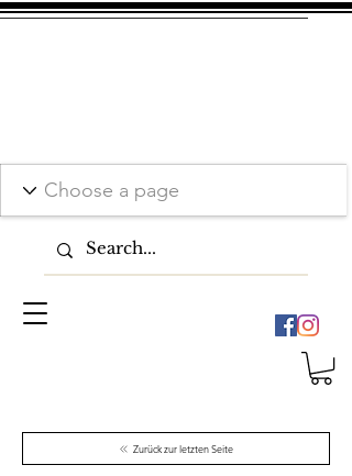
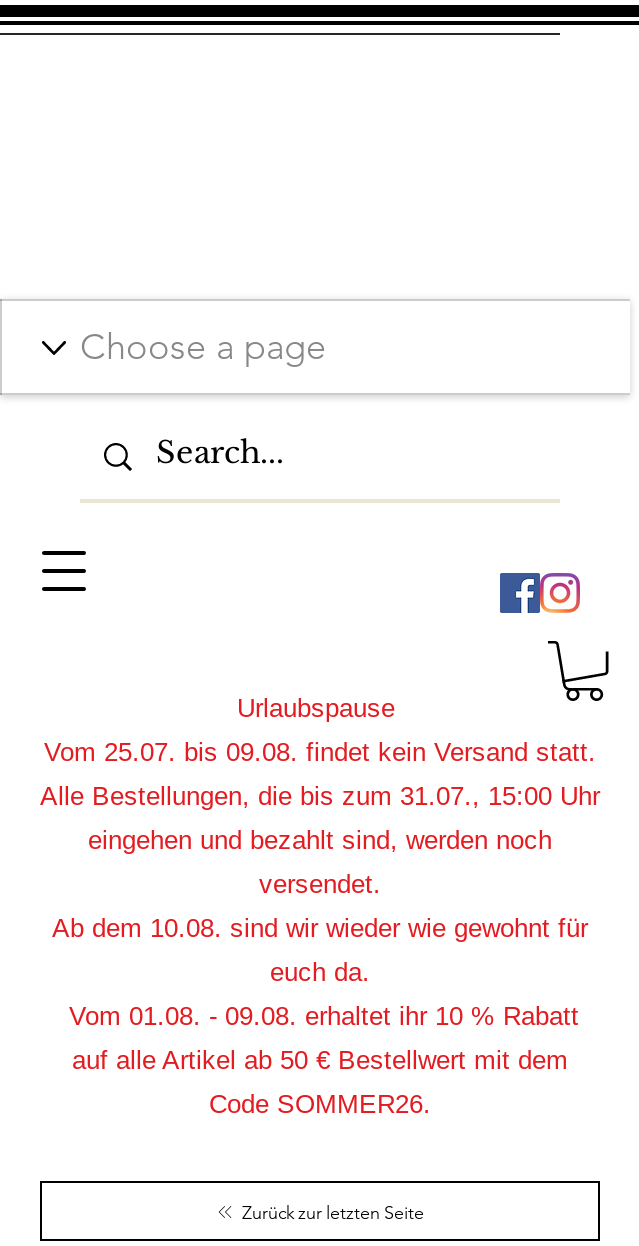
none -> [40,693,600,1119] Urlaubspause | Vom 25.07. bis 09.08. findet kein Versand statt. | Alle Bestellungen, die bis zum 31.07., 15:00 Uhr | eingehen und bezahlt sind, werden noch | versendet. | Ab dem 10.08. sind wir wieder wie gewohnt für | euch da. | Vom 01.08. - 09.08. erhaltet ihr 10 % Rabatt | auf alle Artikel ab 50 € Bestellwert mit dem | Code SOMMER26.

